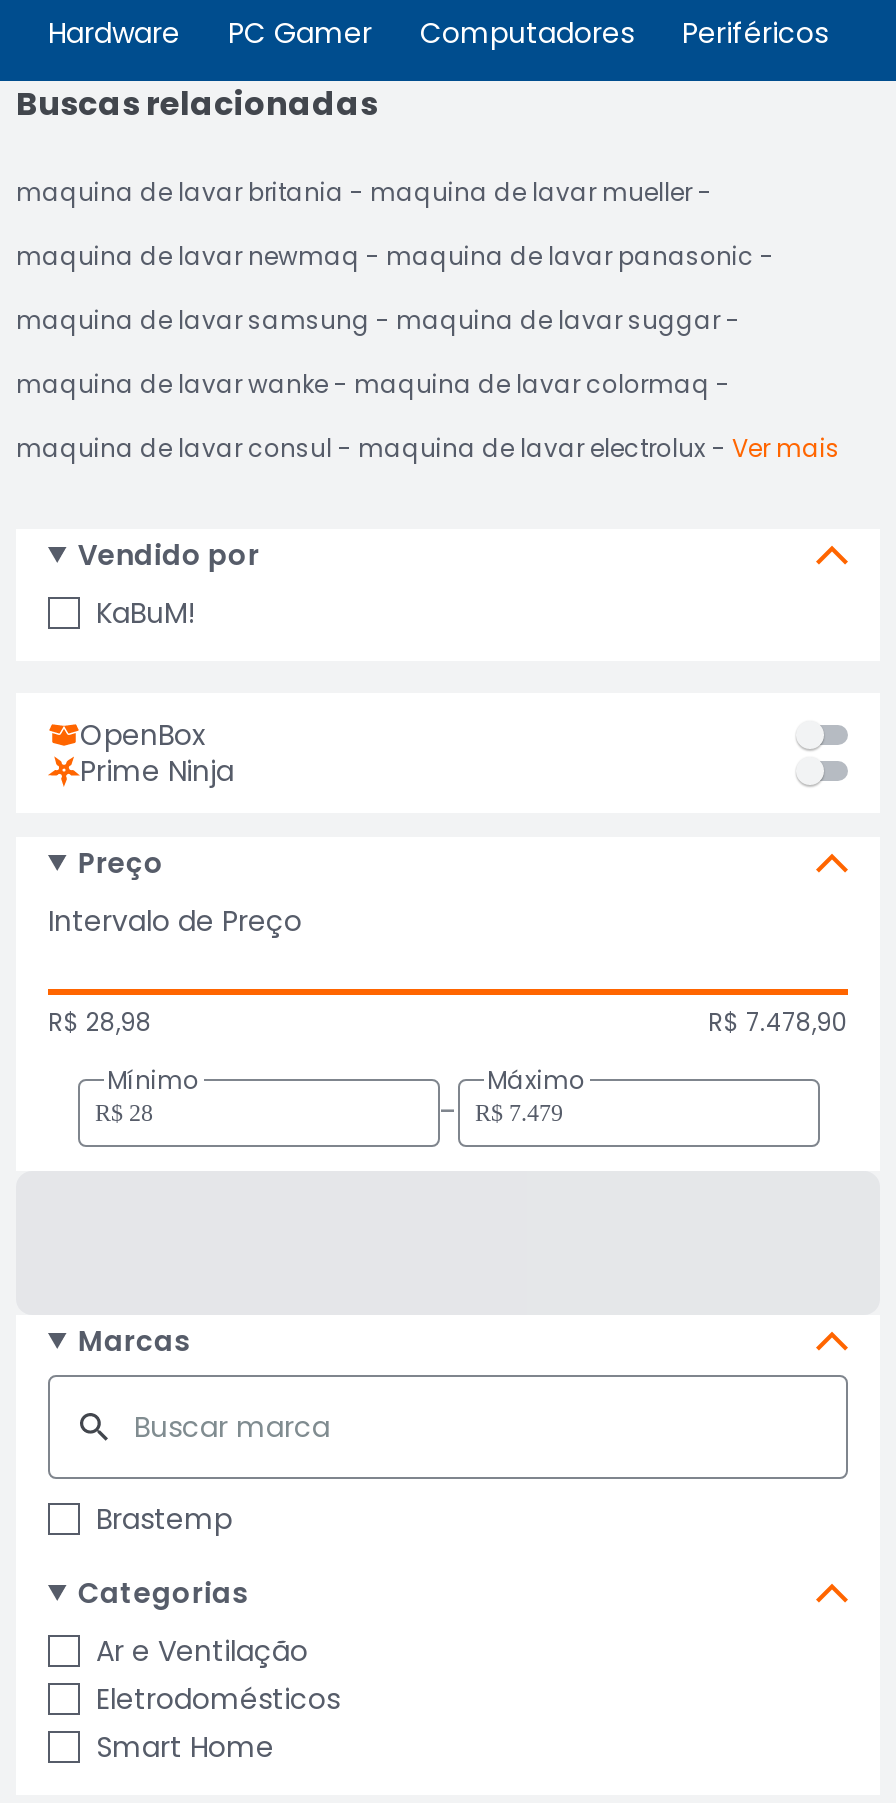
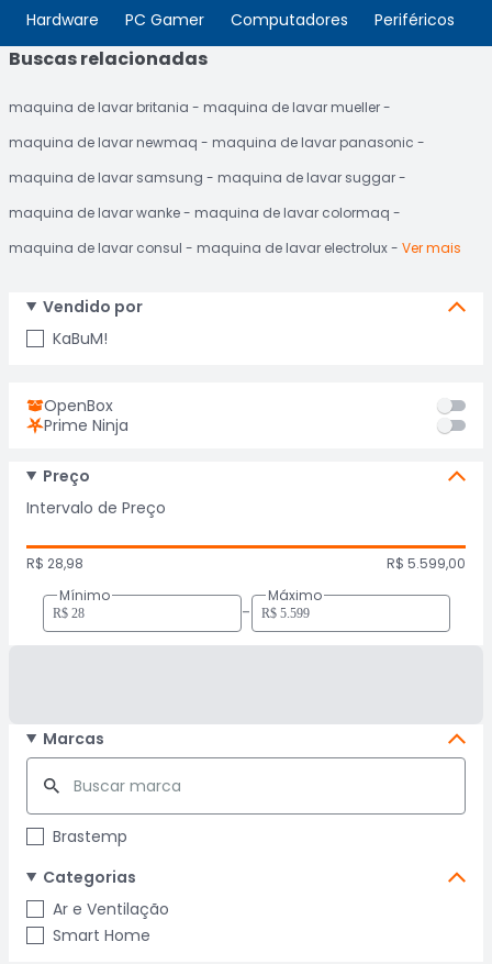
[708,1005,848,1039] R$ 7.478,90 -> [387,554,466,573] R$ 5.599,00
[96,1679,340,1719] Eletrodomésticos -> none

